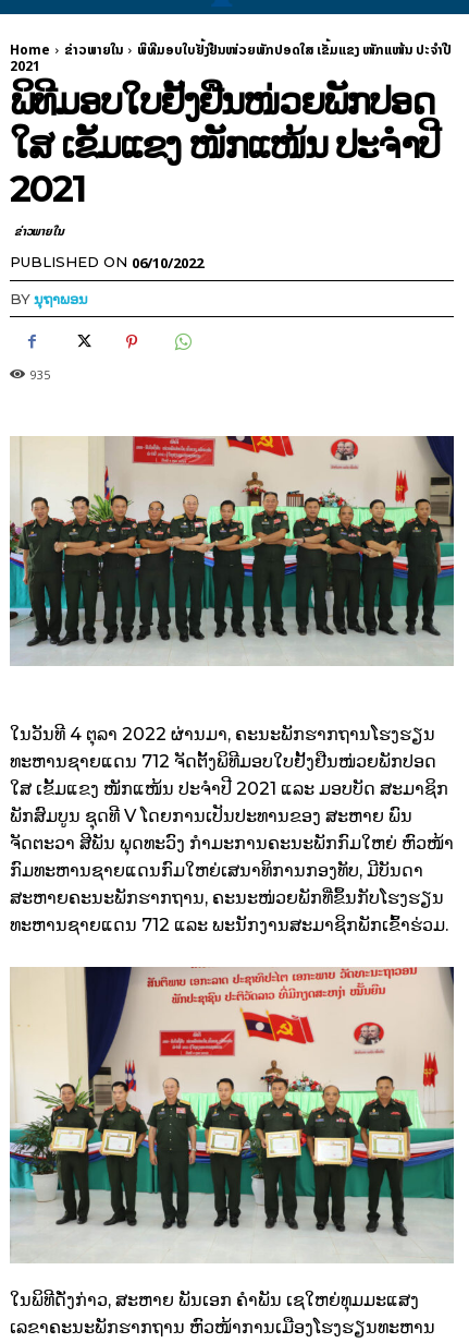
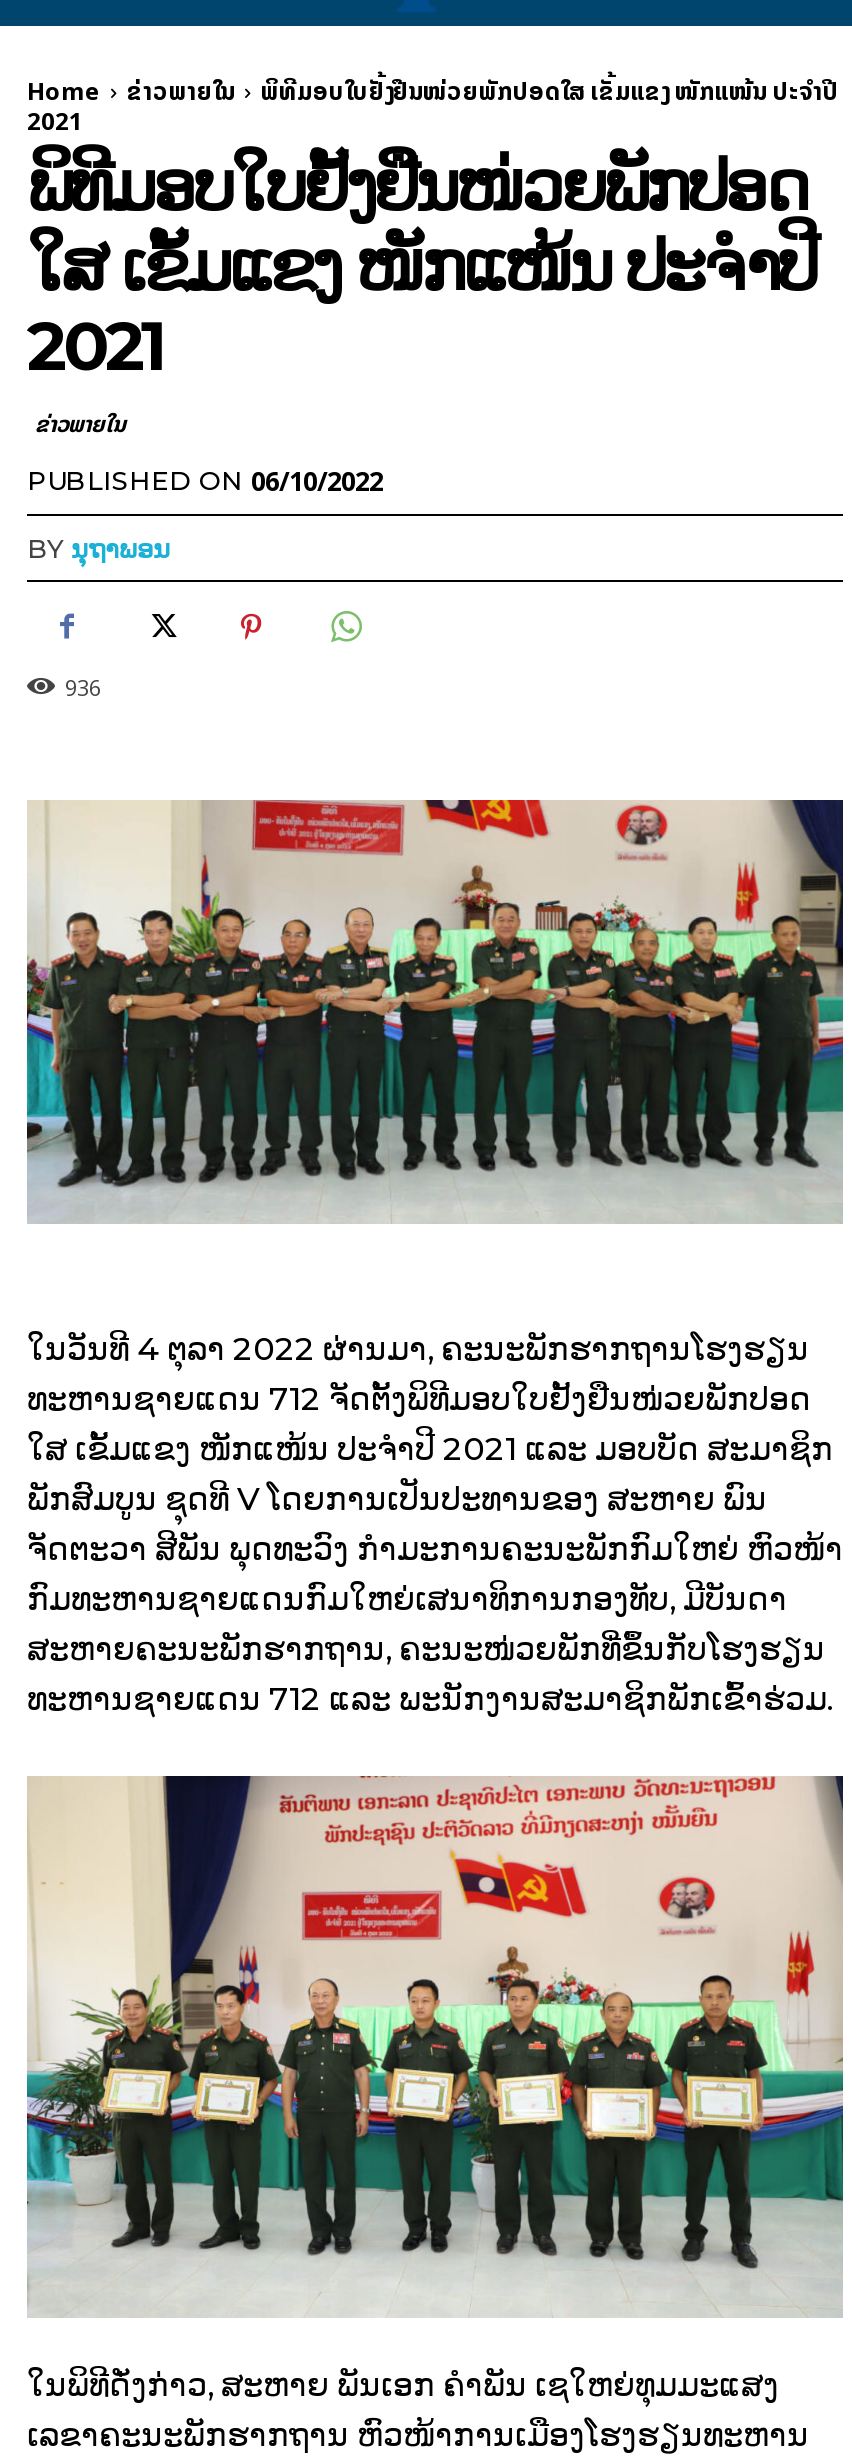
[30,366,50,382] 935 -> [65,672,101,702] 936

